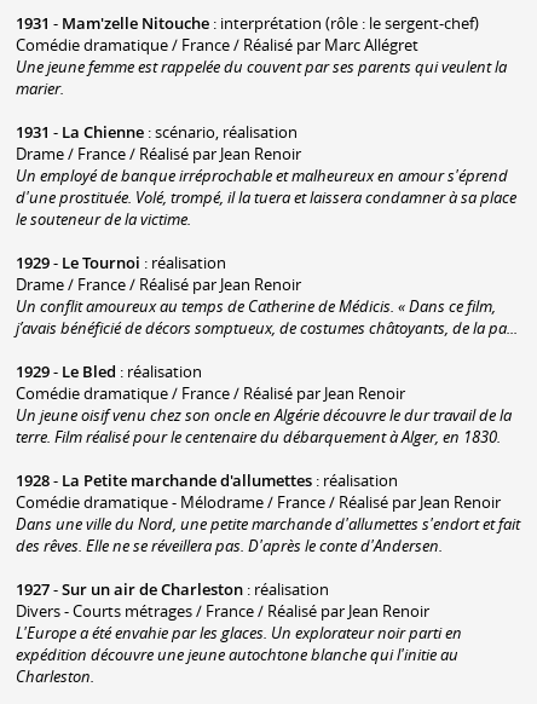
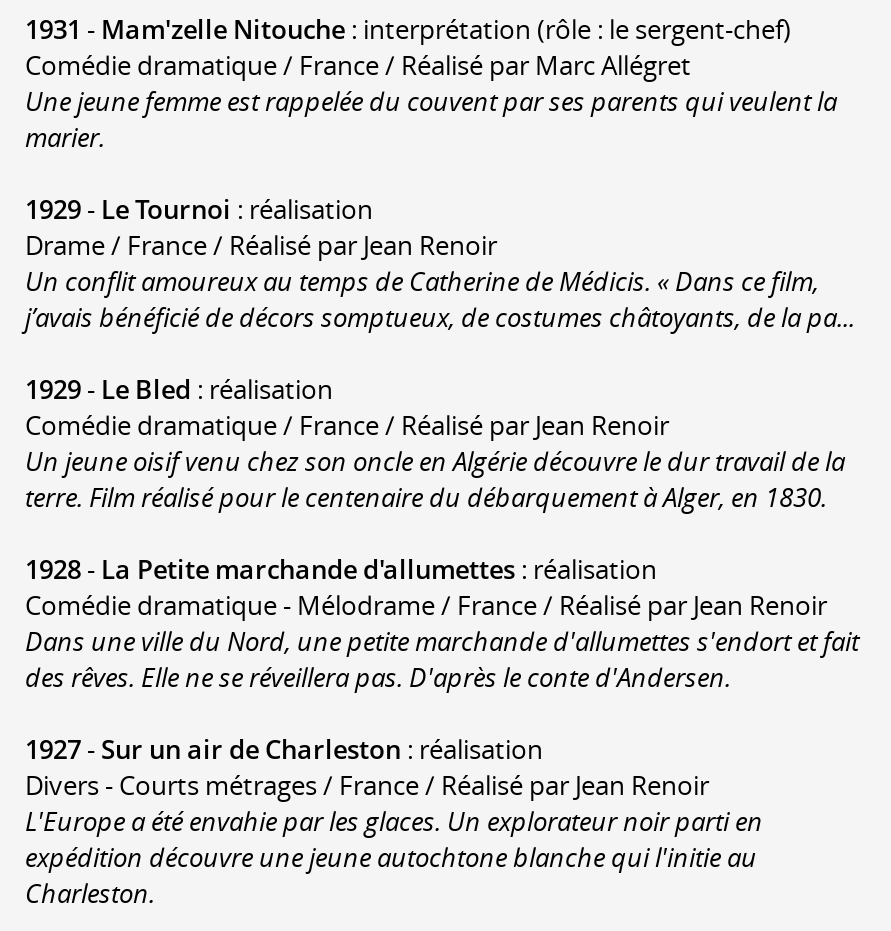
[16,121,516,230] 1931 - La Chienne: scénario, réalisation | Drame / France / Réalisé par Jean Renoir | Un employé de banque irréprochable et malheureux en amour s'éprend | d'une prostituée. Volé, trompé, il la tuera et laissera condamner à sa place | le souteneur de la victime. -> none

